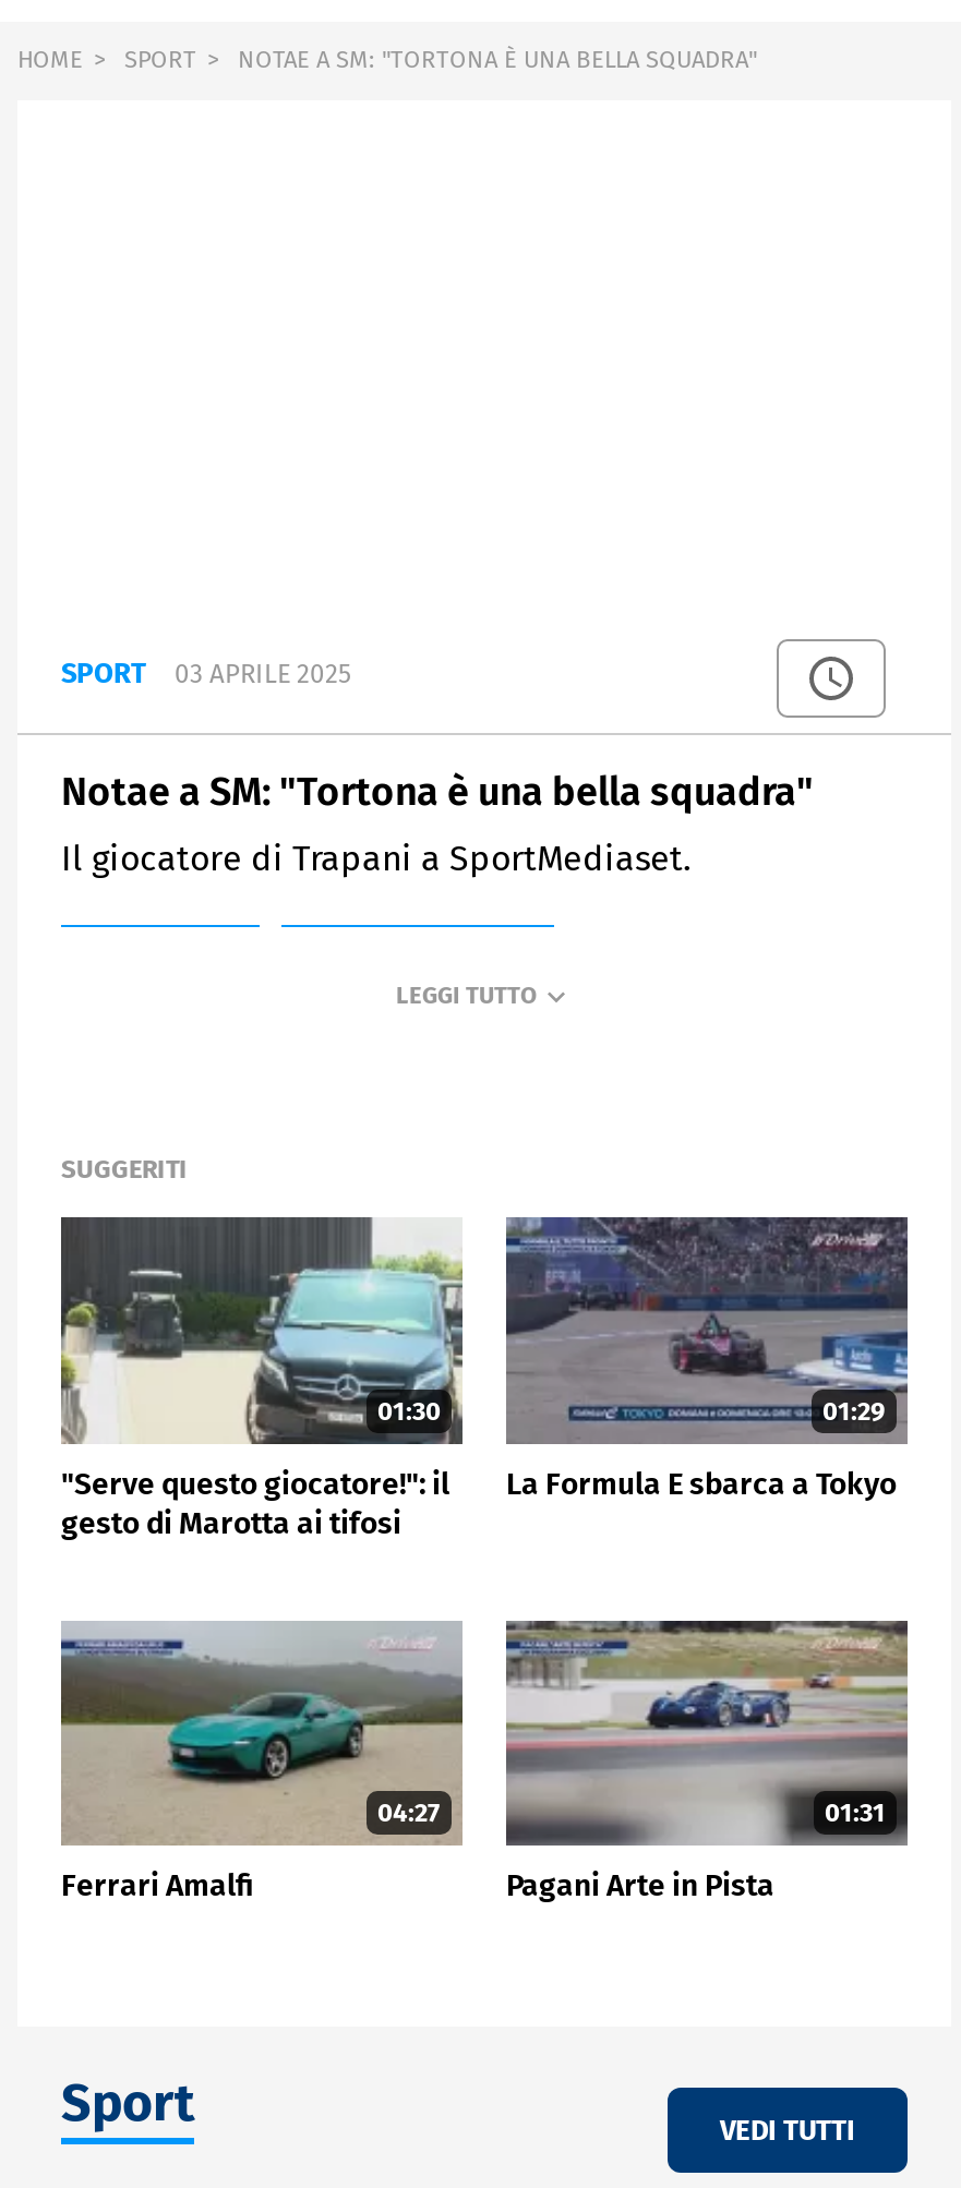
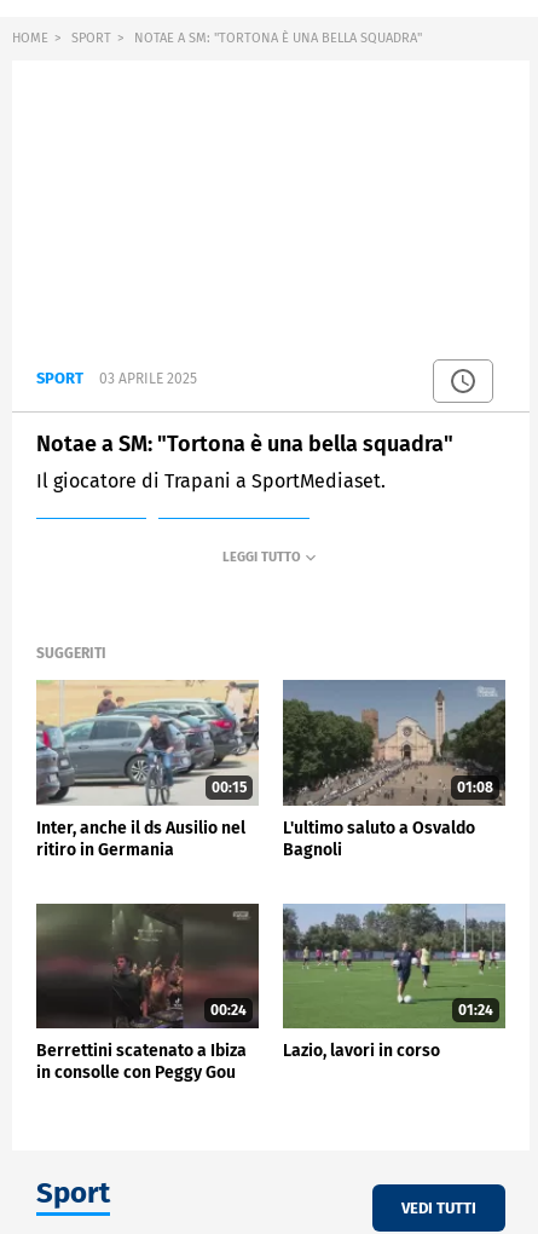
[59,1215,463,1426] [image] | 01:30 -> [36,680,259,806] [image] | 00:15
[506,1215,908,1426] [image] | 01:29 -> [283,679,505,805] [image] | 01:08
[61,1466,449,1542] "Serve questo giocatore!": il | gesto di Marotta ai tifosi -> [36,818,245,860] Inter, anche il ds Ausilio nel | ritiro in Germania
[506,1466,897,1503] La Formula E sbarca a Tokyo -> [283,818,475,860] L'ultimo saluto a Osvaldo | Bagnoli
[61,1621,463,1829] [image] | 04:27 -> [36,903,259,1030] [image] | 00:24
[506,1619,908,1829] [image] | 01:31 -> [283,903,505,1028] [image] | 01:24
[61,1868,253,1905] Ferrari Amalfi -> [36,1041,247,1083] Berrettini scatenato a Ibiza | in consolle con Peggy Gou
[506,1868,774,1905] Pagani Arte in Pista -> [283,1041,440,1061] Lazio, lavori in corso

